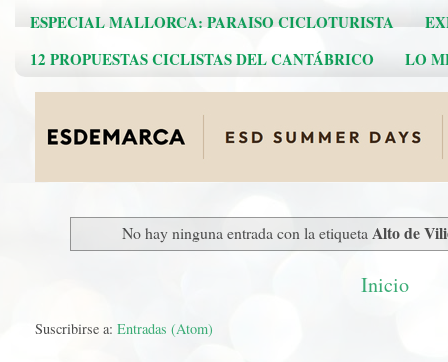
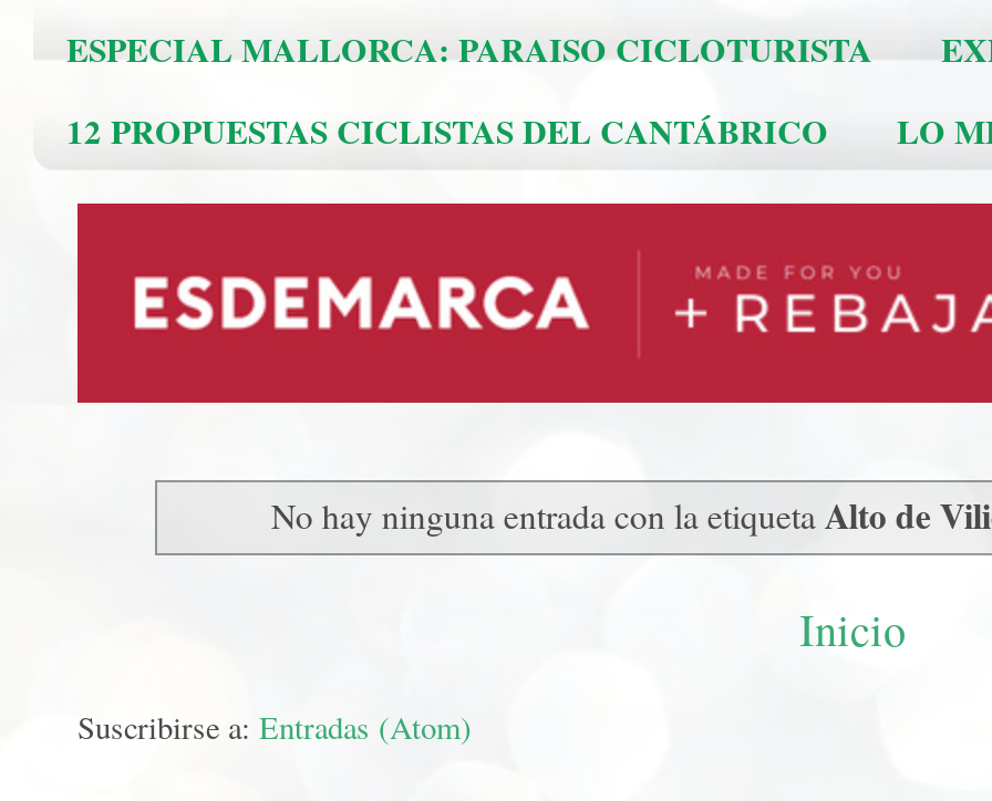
[35,92,445,182] [image] -> [75,201,985,405] [image]

